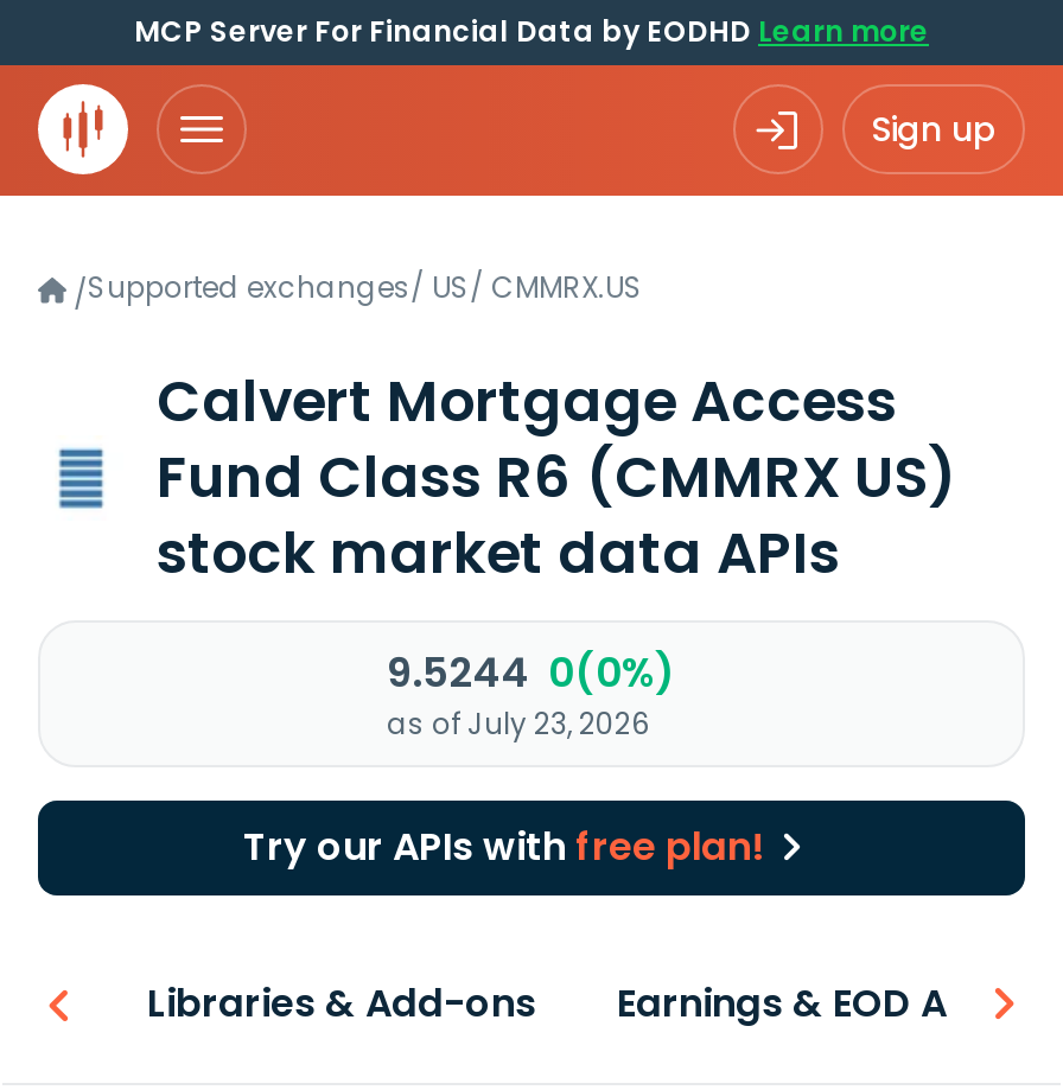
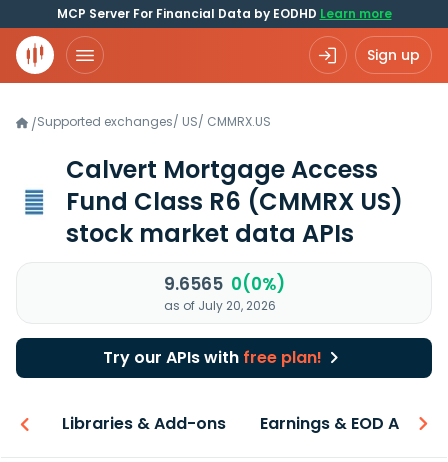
[387,644,676,701] 9.5244 0(0%) -> [163,272,284,296] 9.6565 0(0%)
[387,703,650,744] as of July 23, 2026 -> [163,297,275,314] as of July 20, 2026

